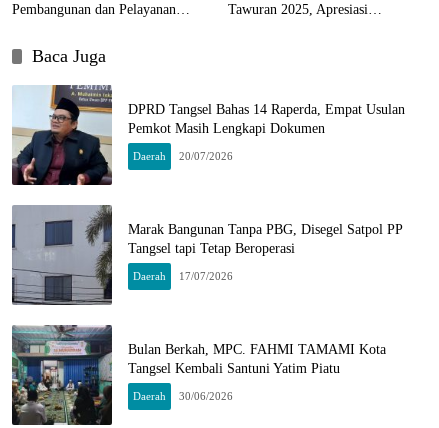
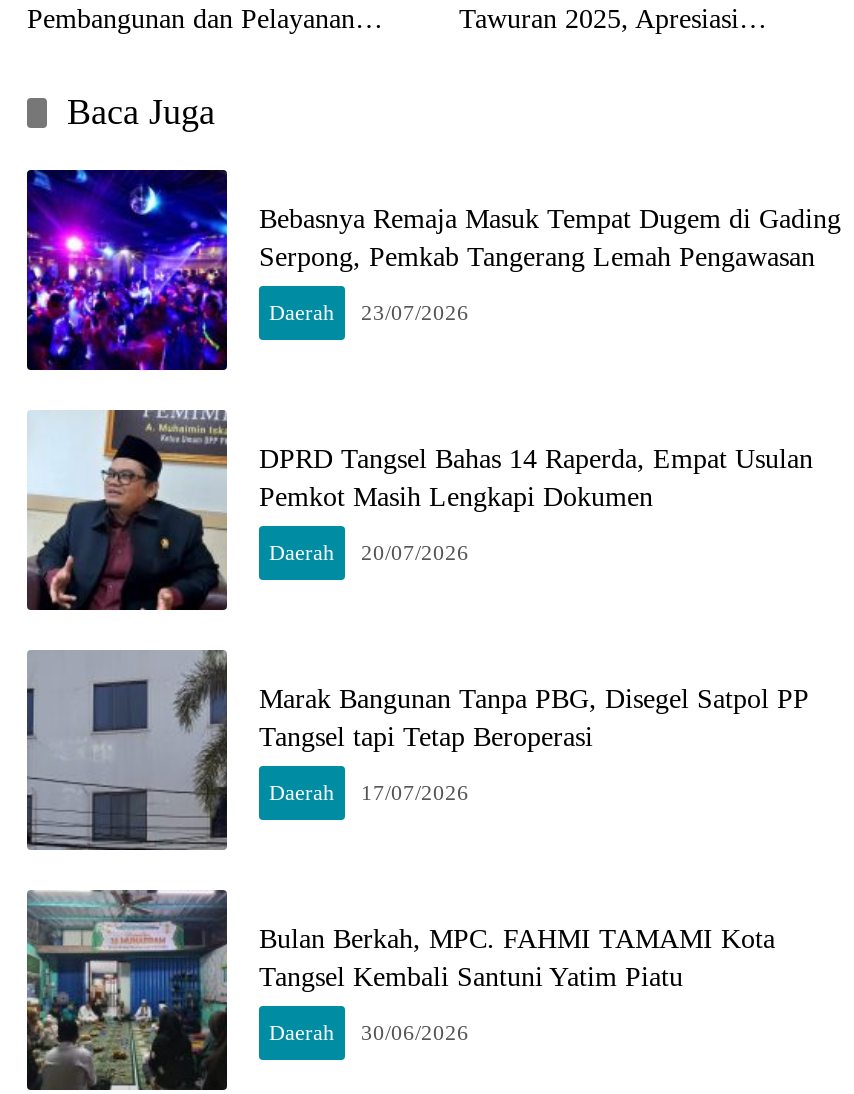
none -> [25,168,841,372] [image] | Bebasnya Remaja Masuk Tempat Dugem di Gading | Serpong, Pemkab Tangerang Lemah Pengawasan | Daerah | 23/07/2026

